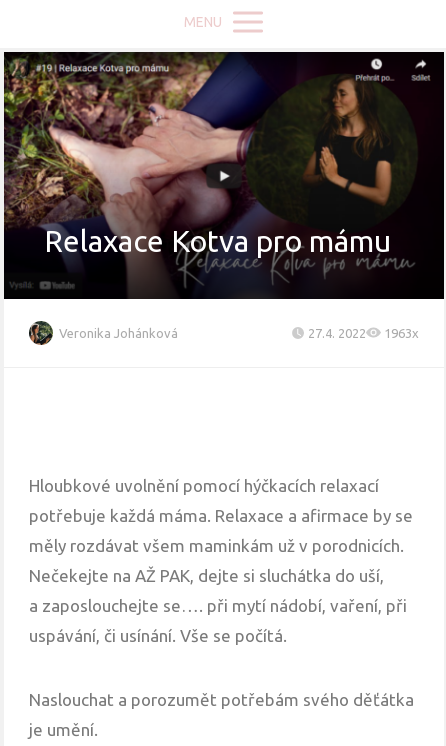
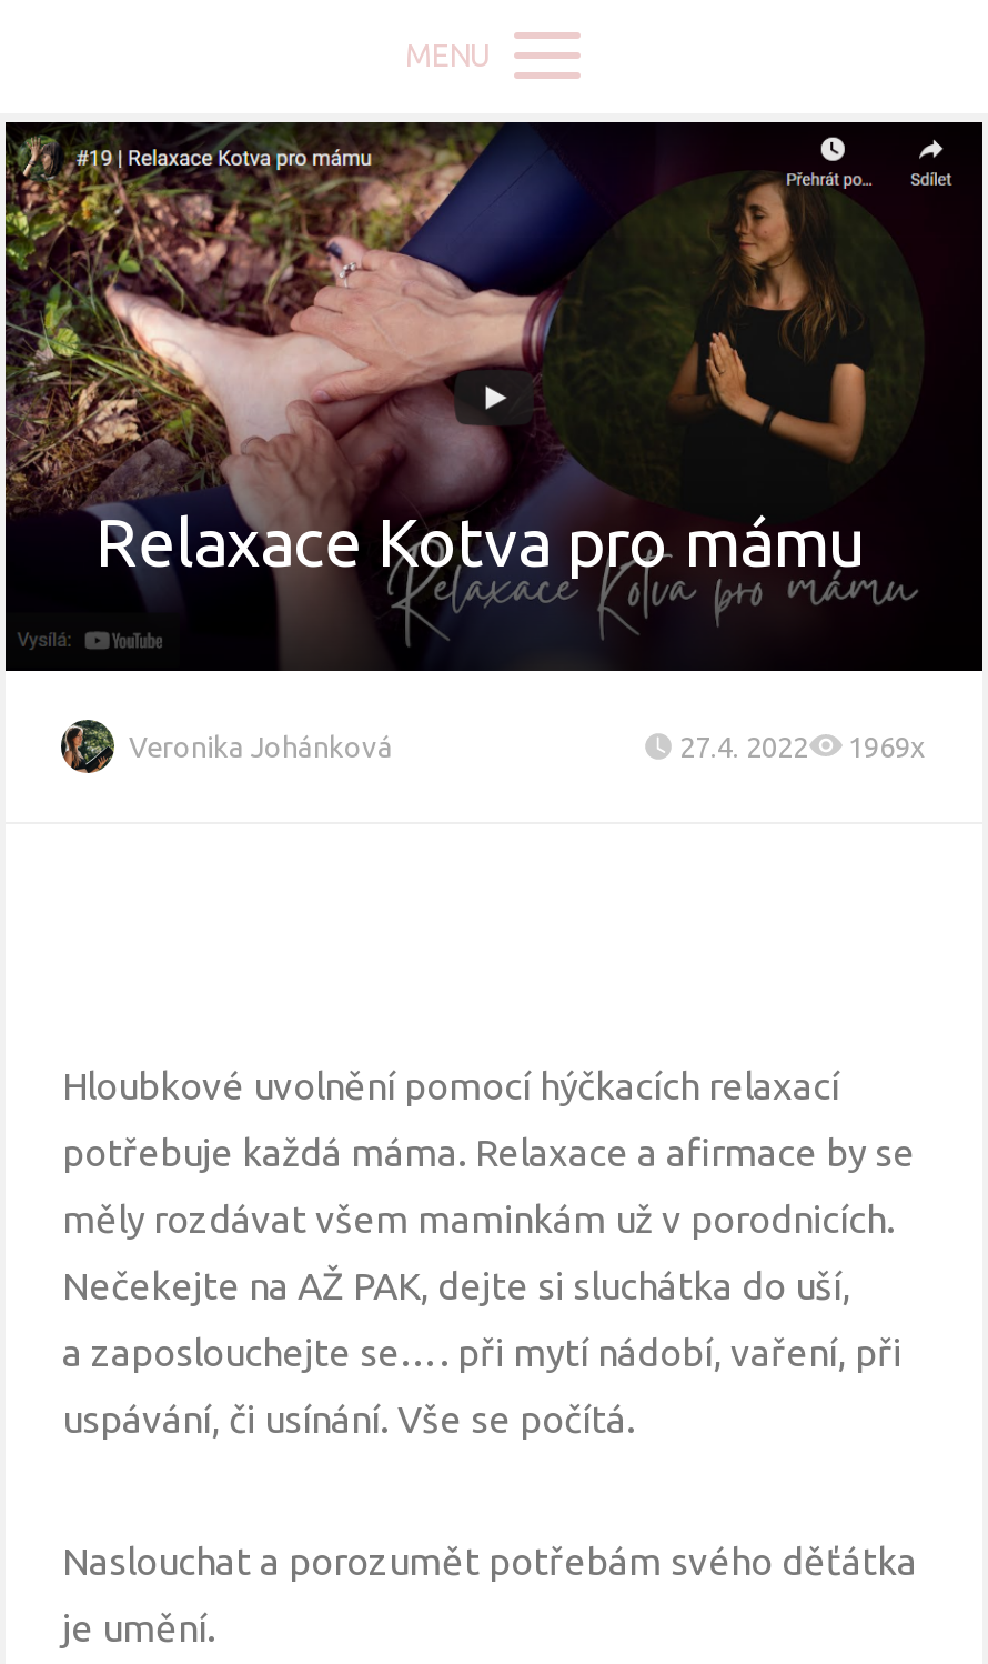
[307,326,418,340] 27.4. 2022 1963x -> [679,732,926,763] 27.4. 2022 1969x

